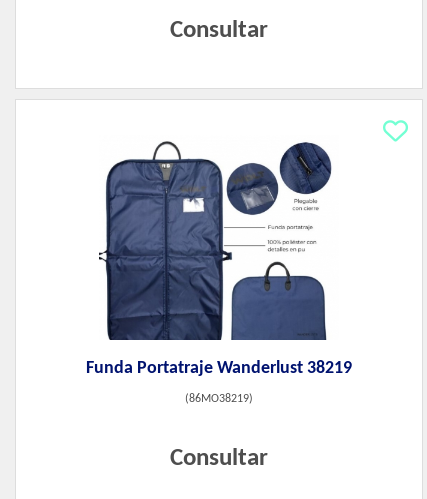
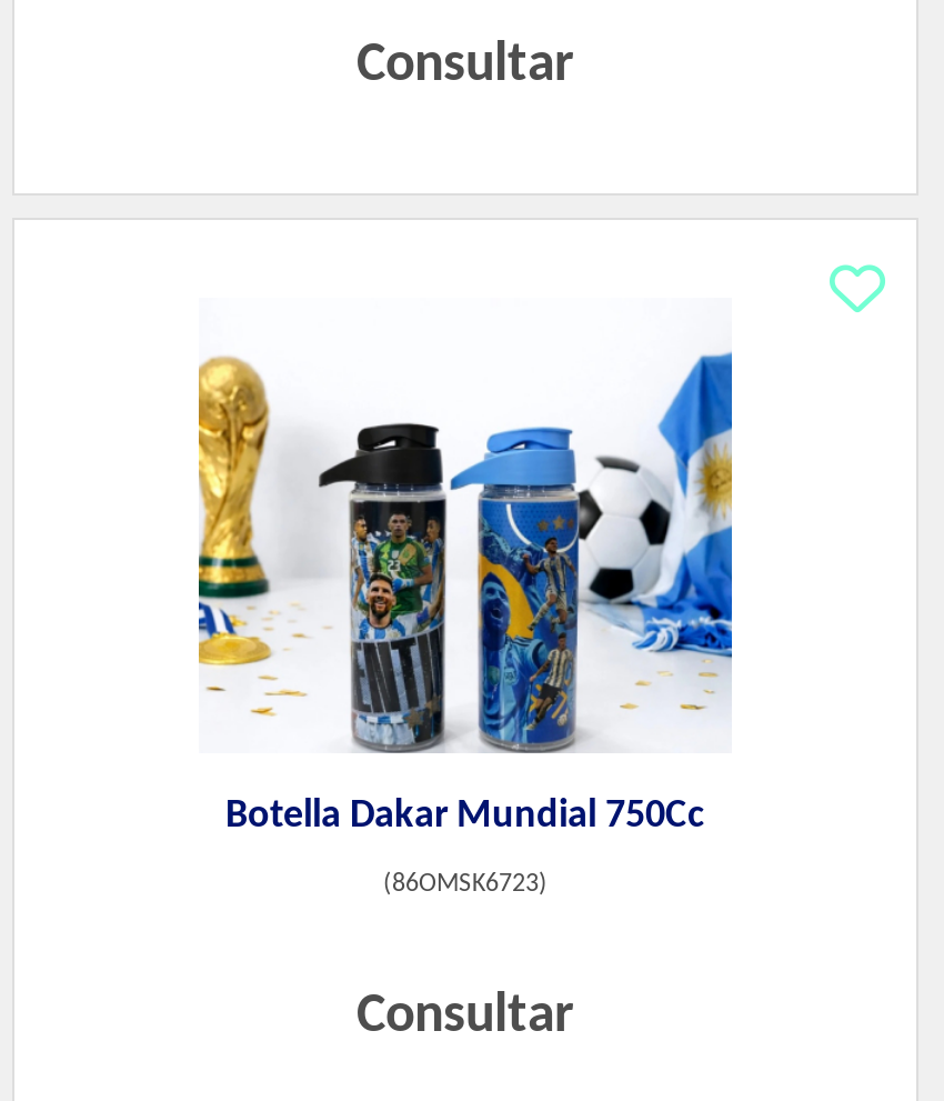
[86,140,352,378] [image] | Funda Portatraje Wanderlust 38219 -> [197,311,734,837] [image] | Botella Dakar Mundial 750Cc
[185,393,253,405] (86MO38219) -> [383,871,548,897] (86OMSK6723)

